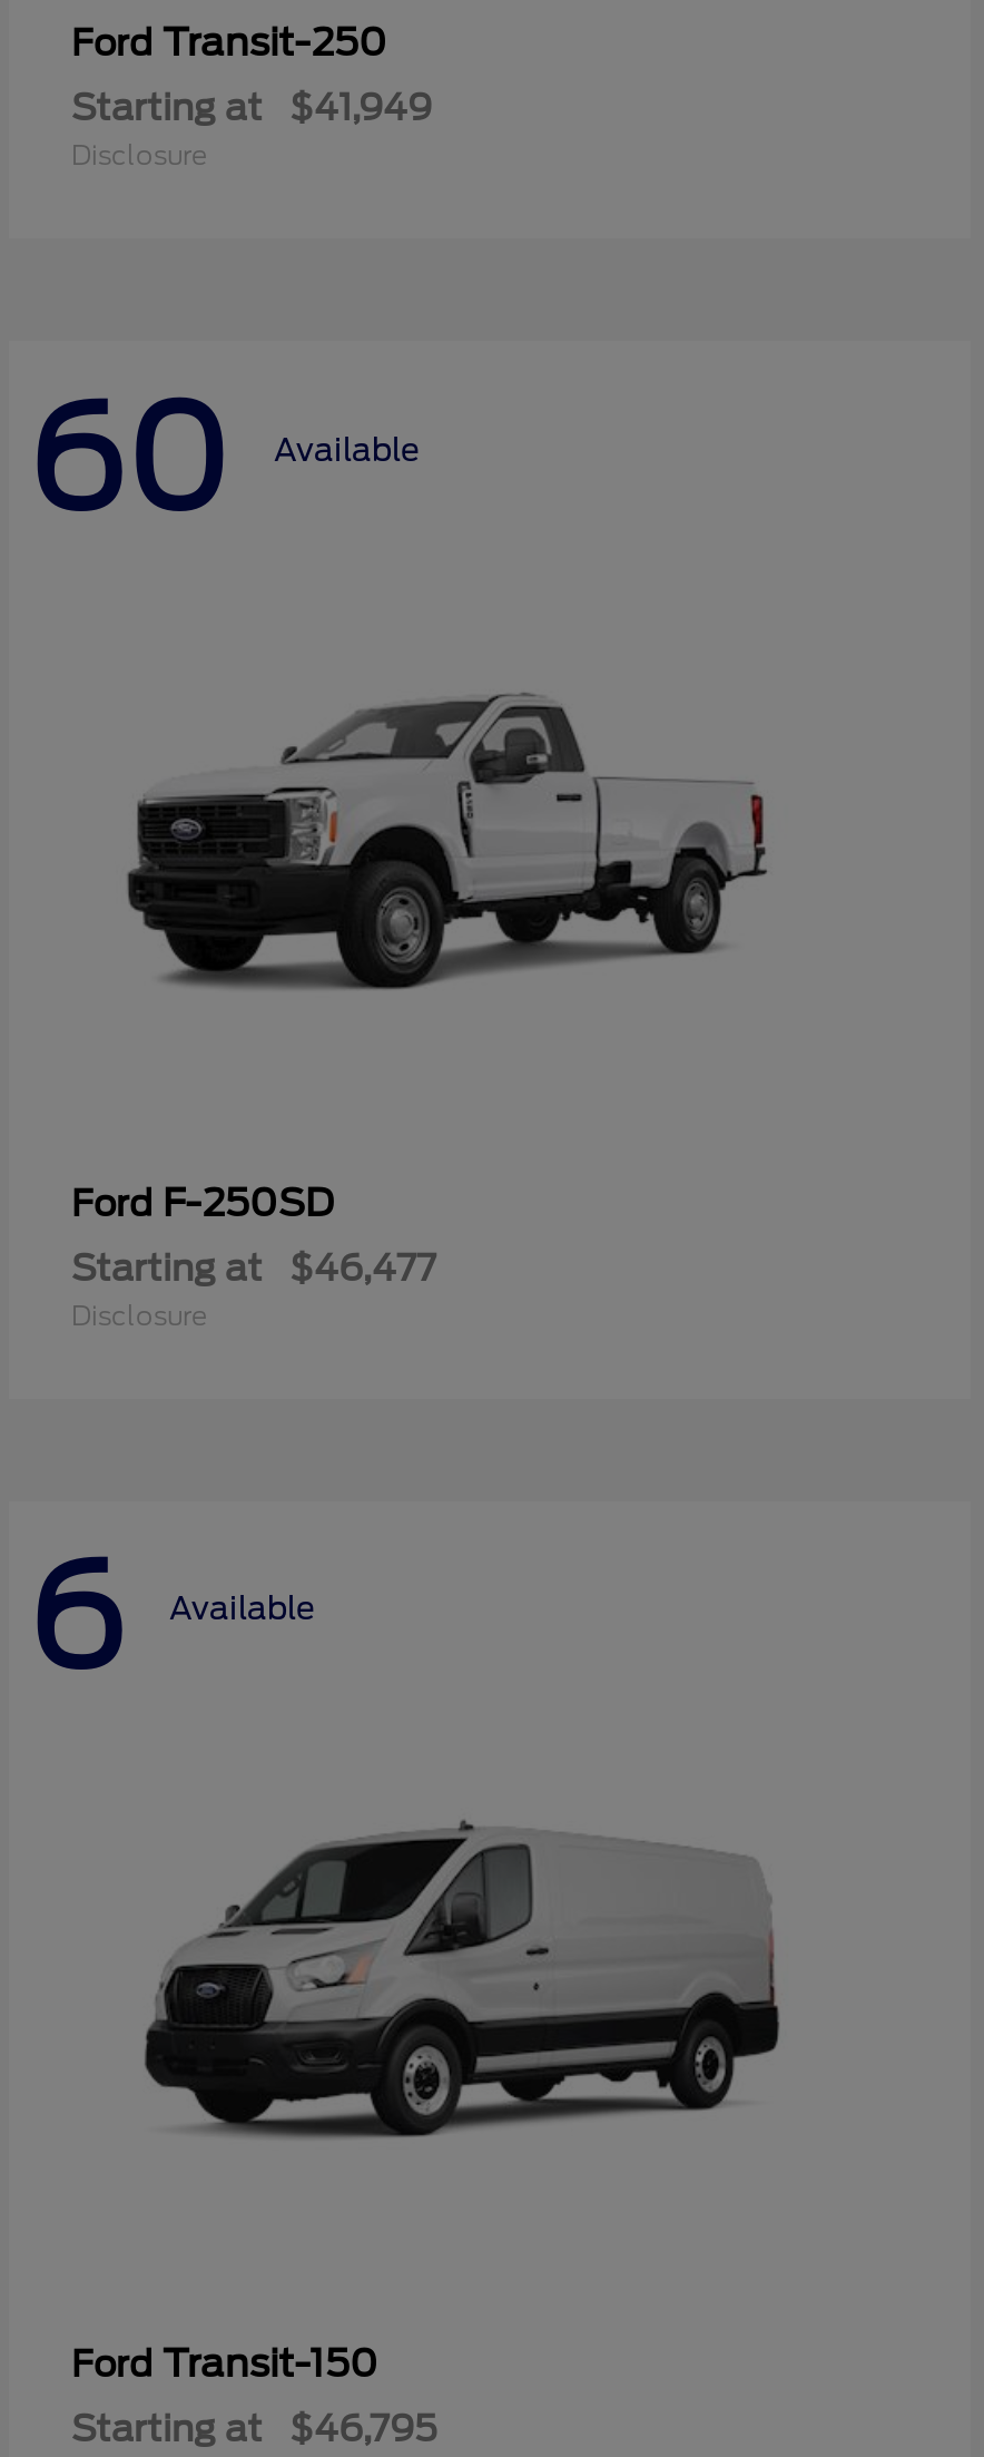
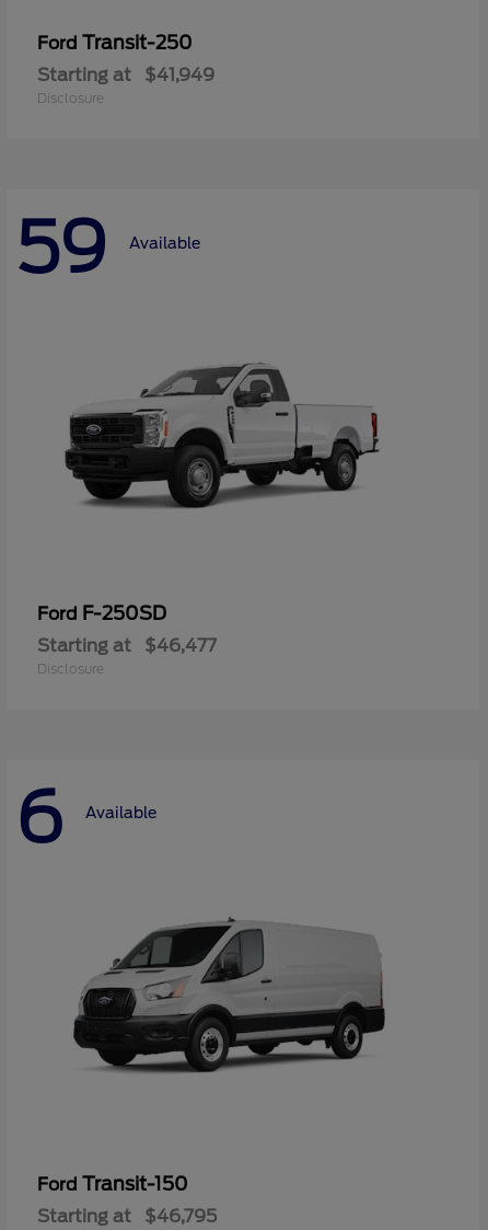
[27,374,419,543] 60 Available -> [15,206,200,289] 59 Available

